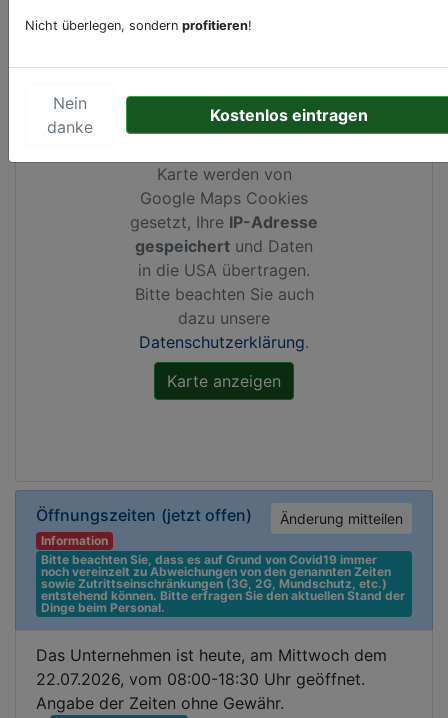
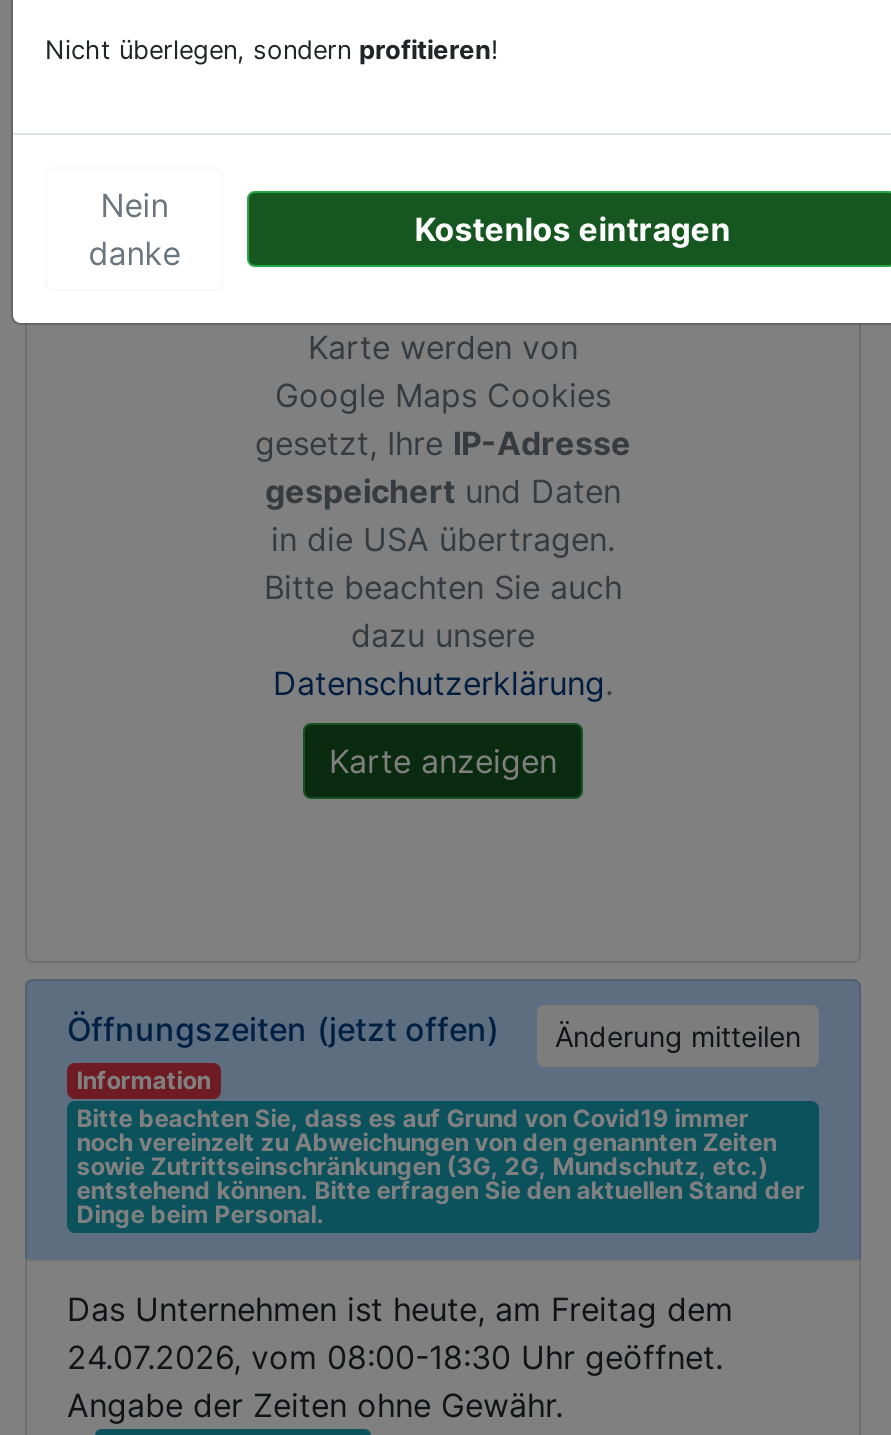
[36,645,387,665] Das Unternehmen ist heute, am Mittwoch dem -> [67,1289,733,1329] Das Unternehmen ist heute, am Freitag dem
[36,669,365,689] 22.07.2026, vom 08:00-18:30 Uhr geöffnet. -> [67,1337,723,1377] 24.07.2026, vom 08:00-18:30 Uhr geöffnet.

